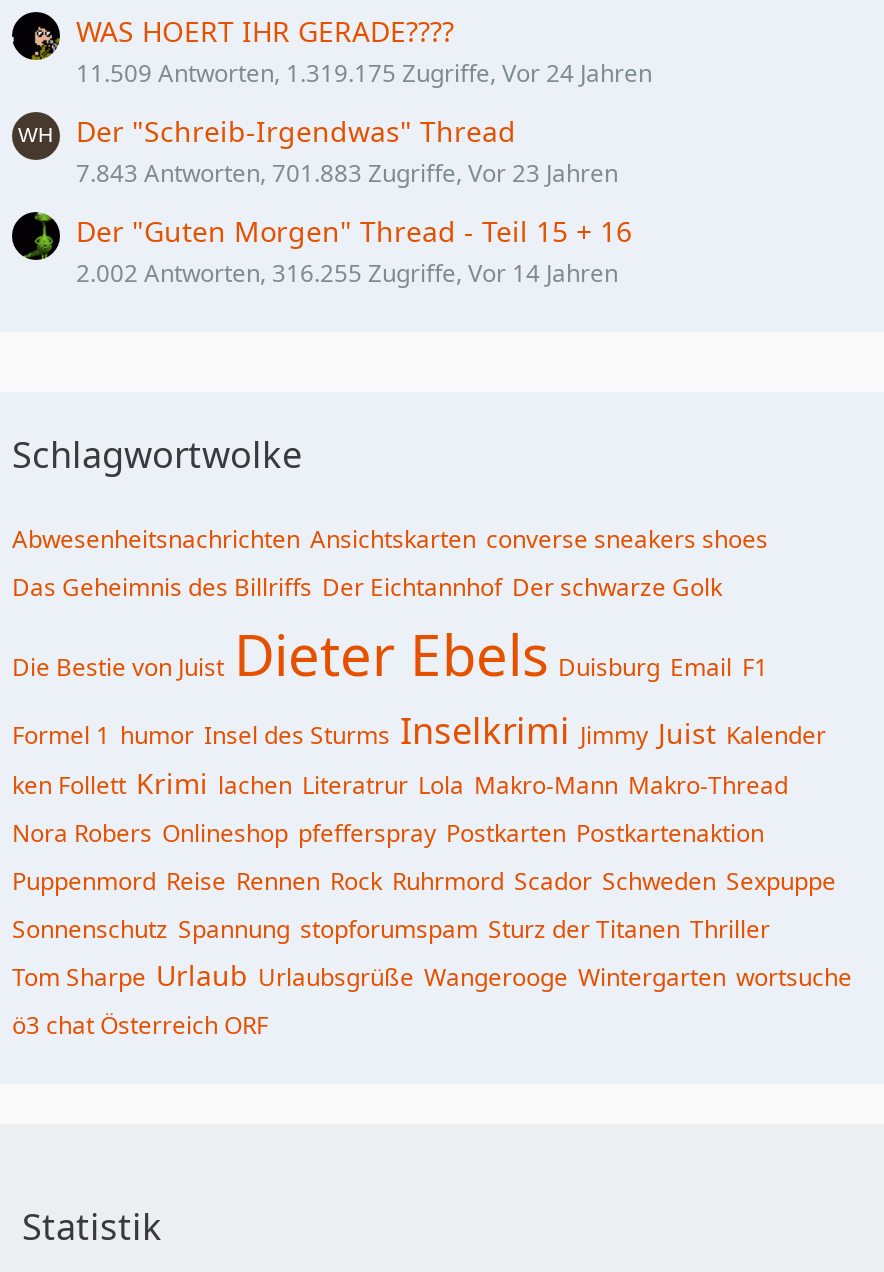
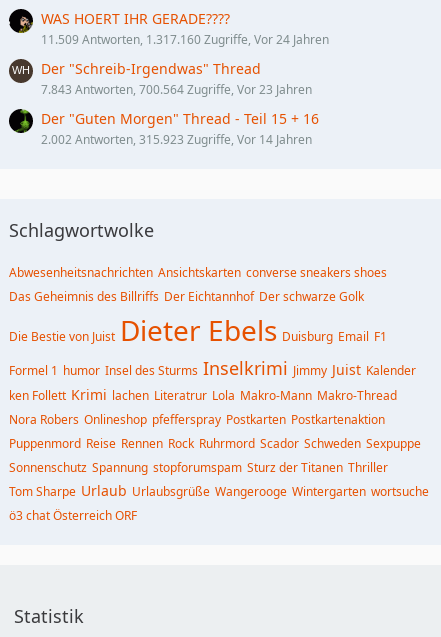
[76,56,652,90] 11.509 Antworten, 1.319.175 Zugriffe, Vor 24 Jahren -> [41,31,329,48] 11.509 Antworten, 1.317.160 Zugriffe, Vor 24 Jahren
[76,156,618,190] 7.843 Antworten, 701.883 Zugriffe, Vor 23 Jahren -> [41,81,312,98] 7.843 Antworten, 700.564 Zugriffe, Vor 23 Jahren
[76,256,618,290] 2.002 Antworten, 316.255 Zugriffe, Vor 14 Jahren -> [41,131,312,148] 2.002 Antworten, 315.923 Zugriffe, Vor 14 Jahren

